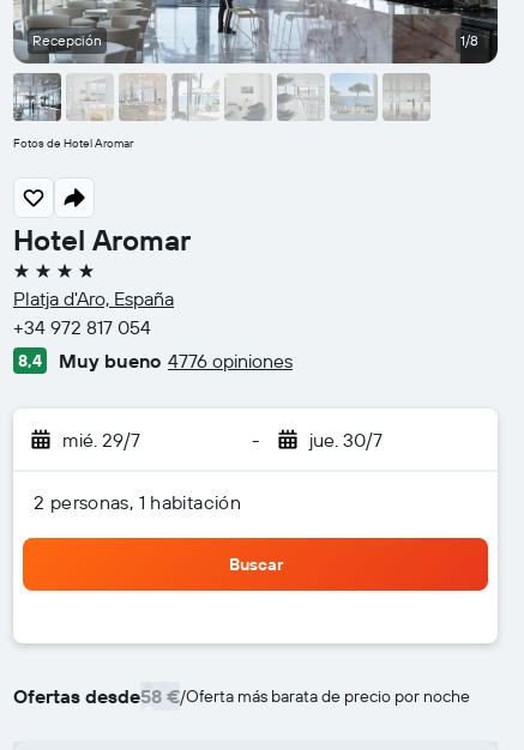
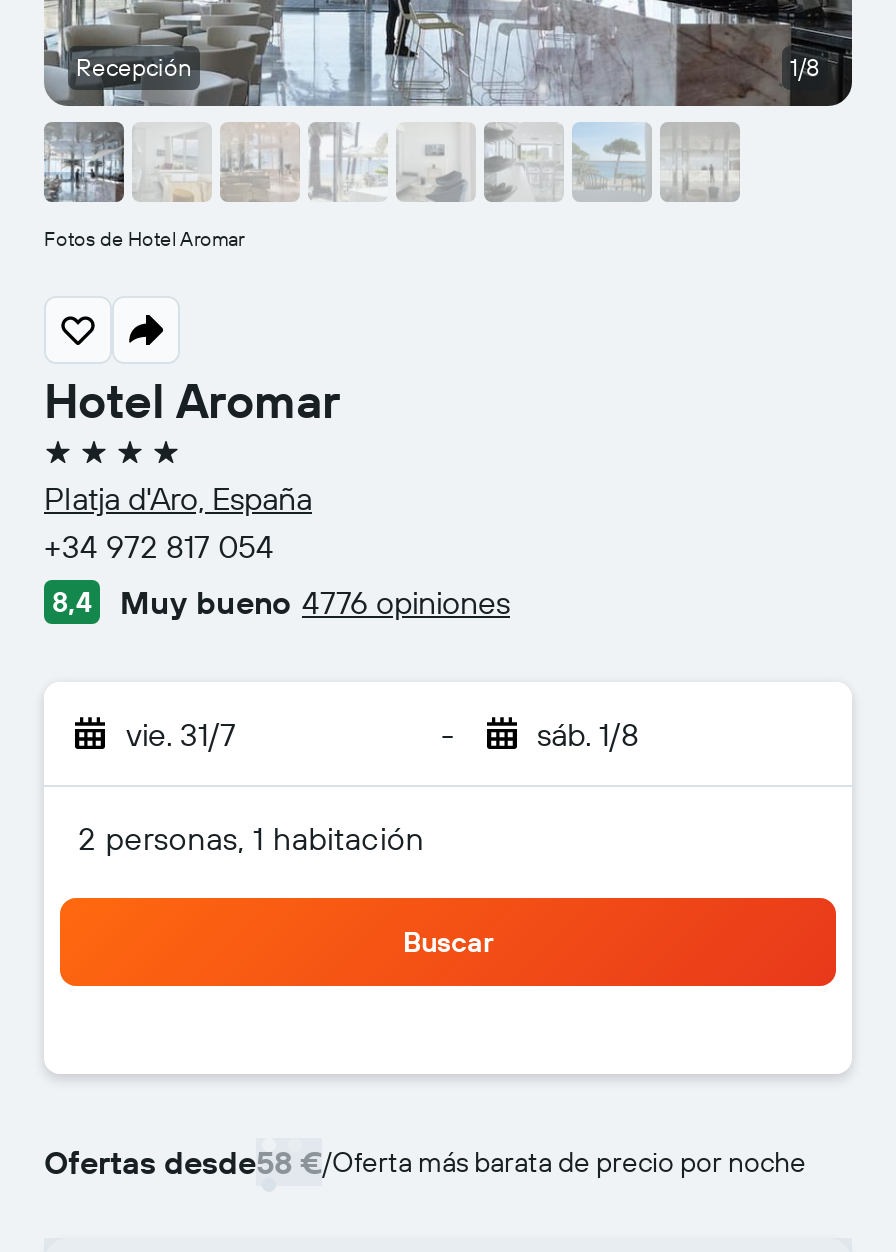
[62,428,140,452] mié. 29/7 -> [126,714,236,754] vie. 31/7
[309,428,382,452] jue. 30/7 -> [537,714,639,754] sáb. 1/8

